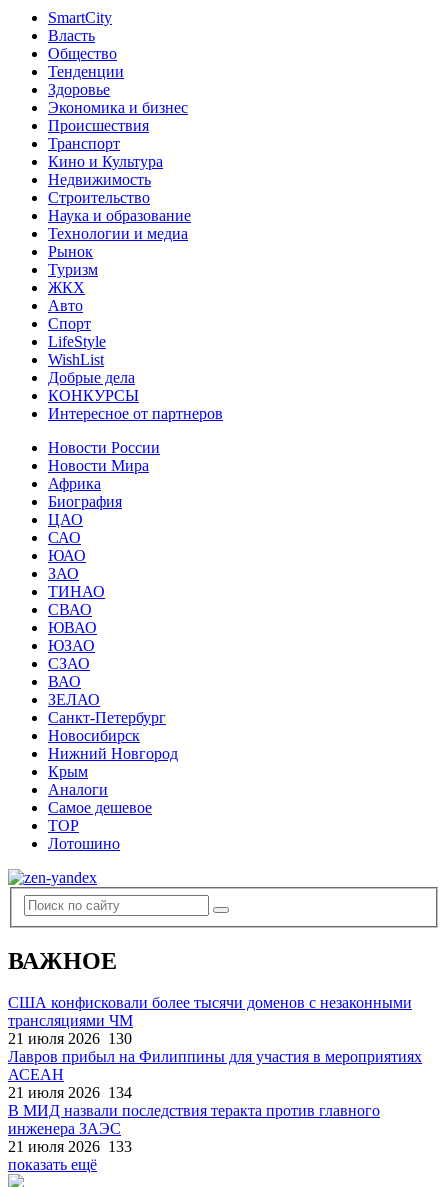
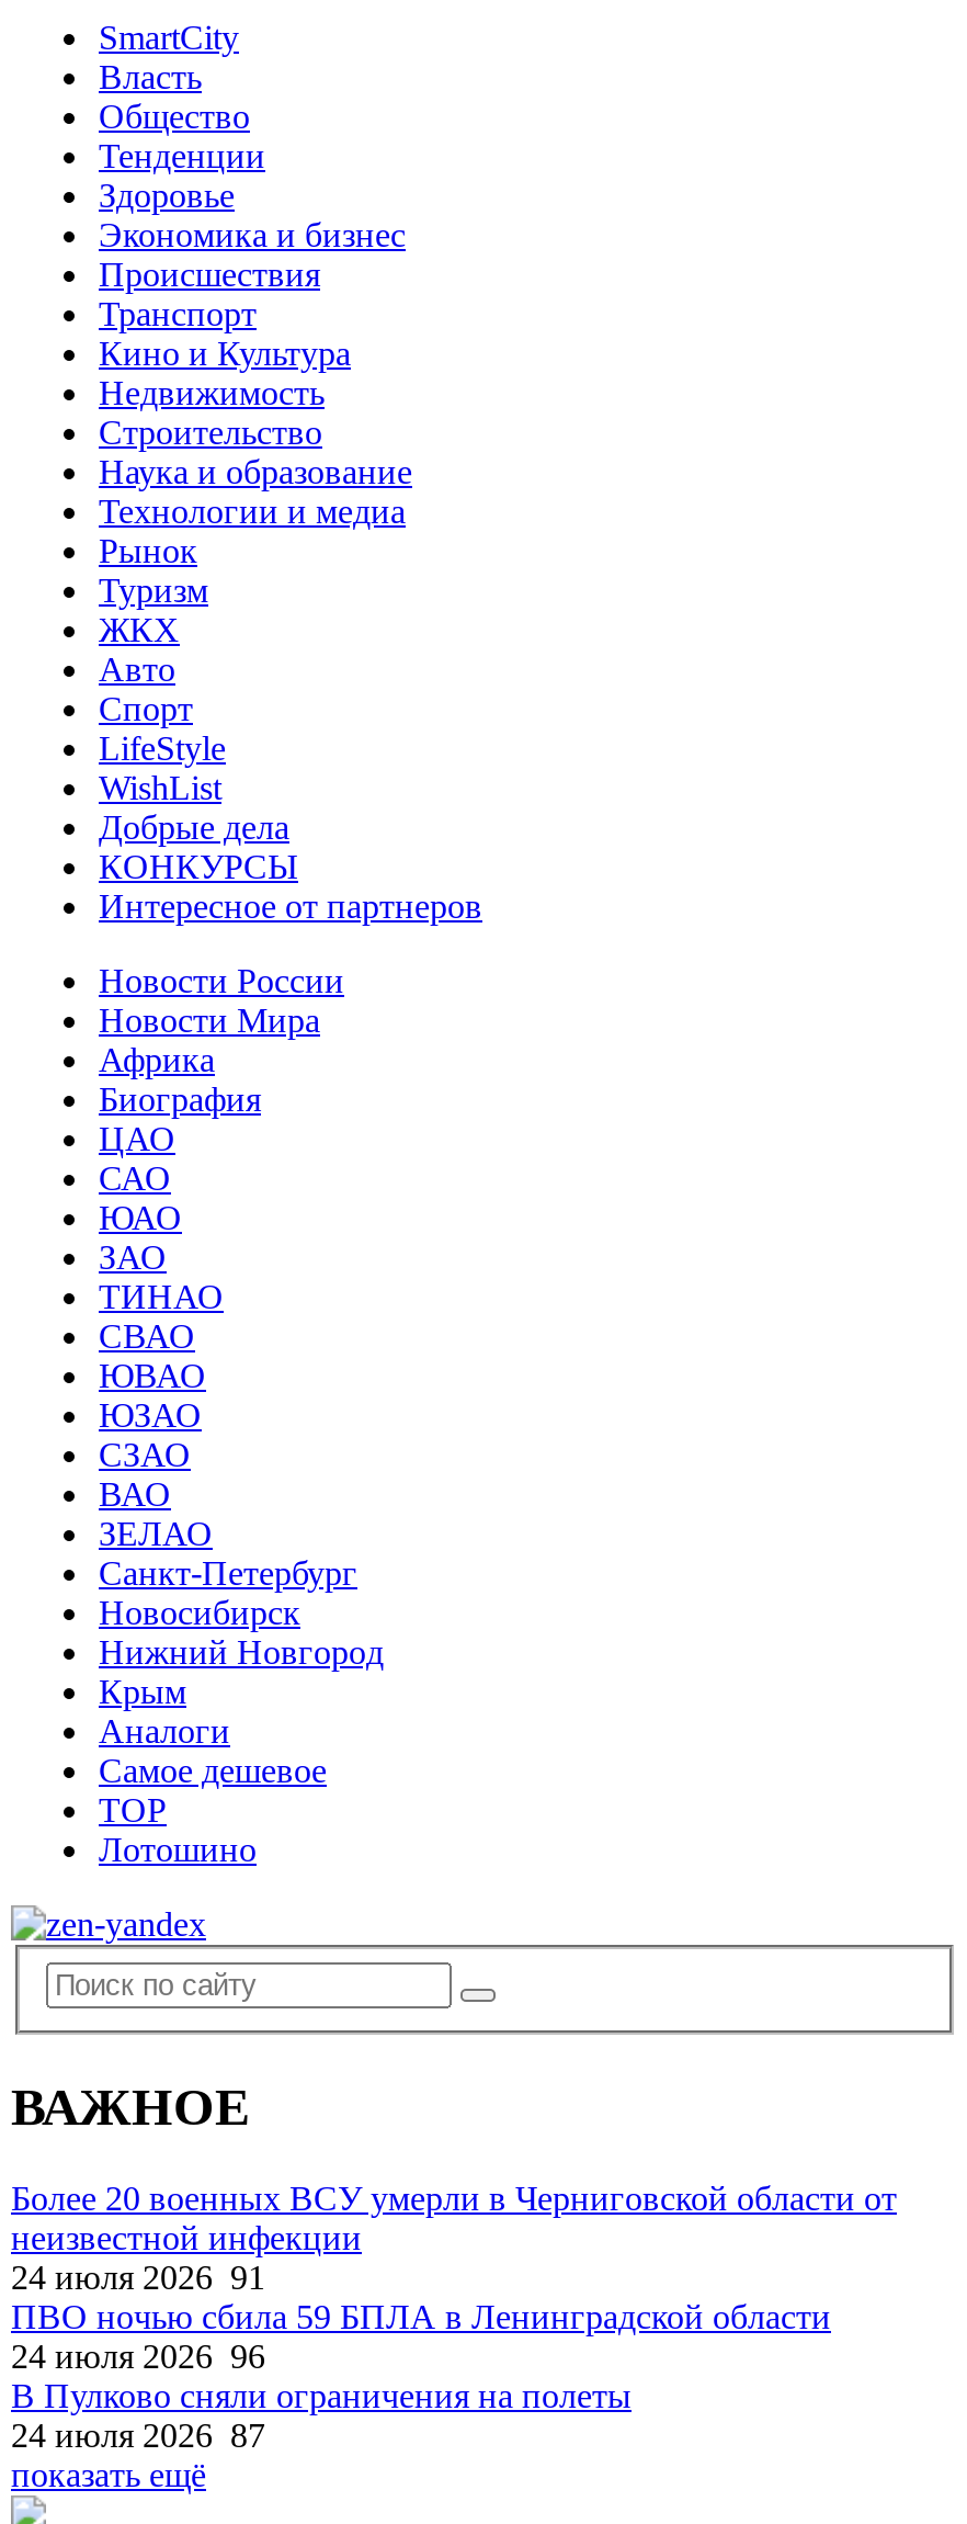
[8,994,422,1155] США конфисковали более тысячи доменов с незаконными | трансляциями ЧМ | 21 июля 2026 130 | Лавров прибыл на Филиппины для участия в мероприятиях | АСЕАН | 21 июля 2026 134 | В МИД назвали последствия теракта против главного | инженера ЗАЭС | 21 июля 2026 133 -> [11,2180,897,2455] Более 20 военных ВСУ умерли в Черниговской области от | неизвестной инфекции | 24 июля 2026 91 | ПВО ночью сбила 59 БПЛА в Ленинградской области | 24 июля 2026 96 | В Пулково сняли ограничения на полеты | 24 июля 2026 87

